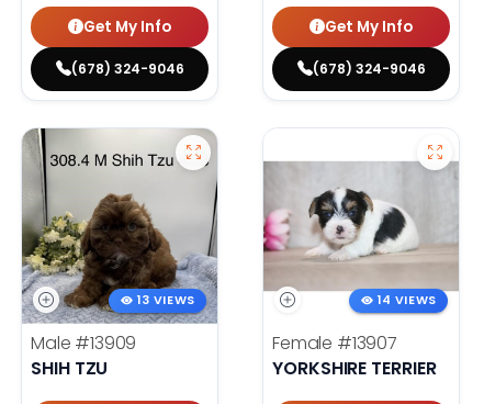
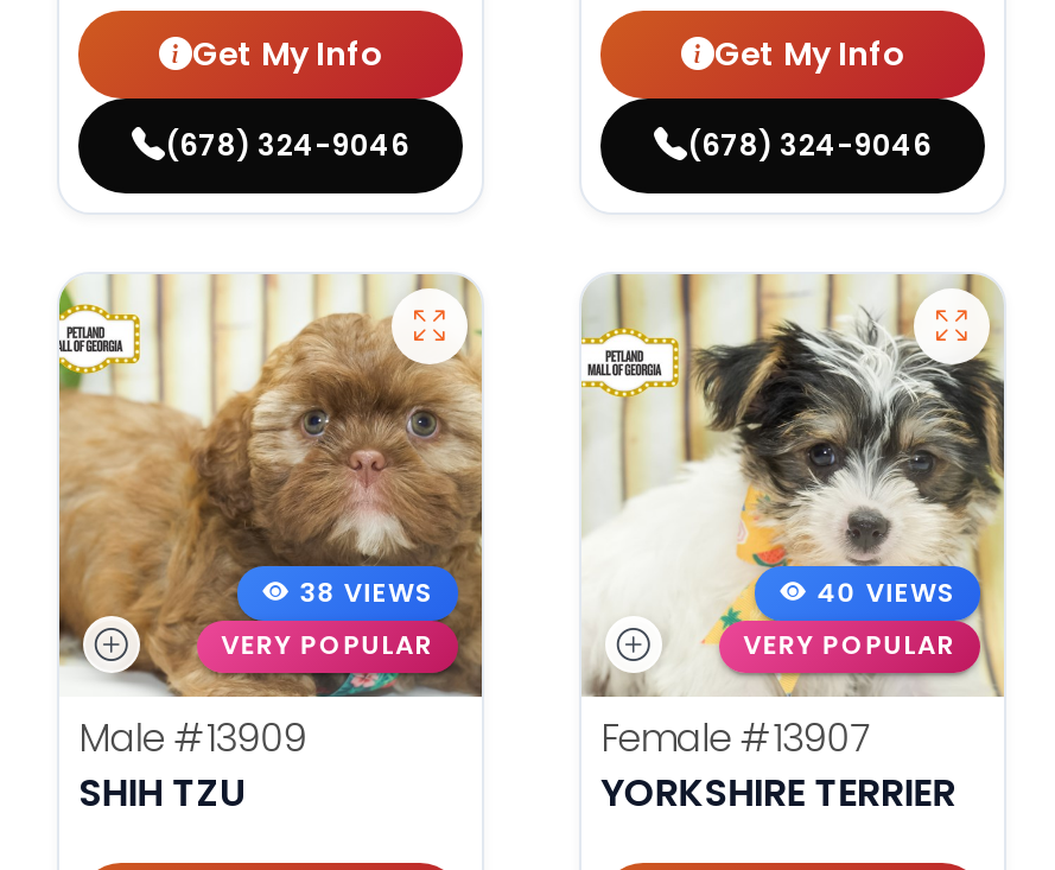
[21,127,218,324] [image] | 13 VIEWS -> [57,274,484,699] [image] | 38 VIEWS | VERY POPULAR
[262,128,459,324] [image] | 14 VIEWS -> [579,272,1006,699] [image] | 40 VIEWS | VERY POPULAR

